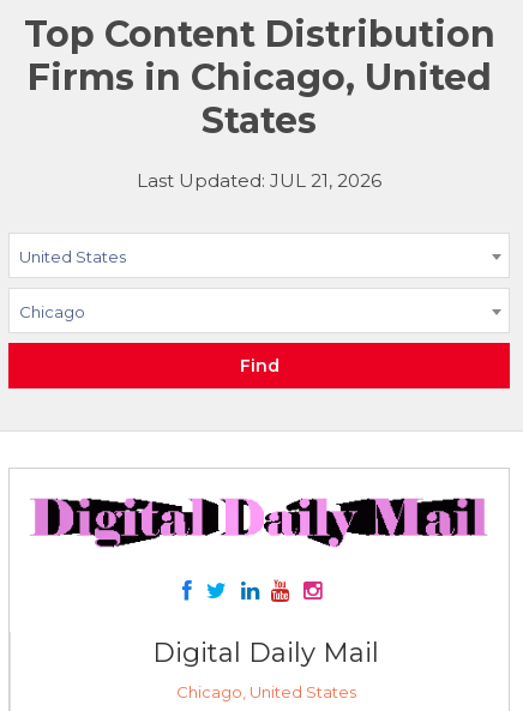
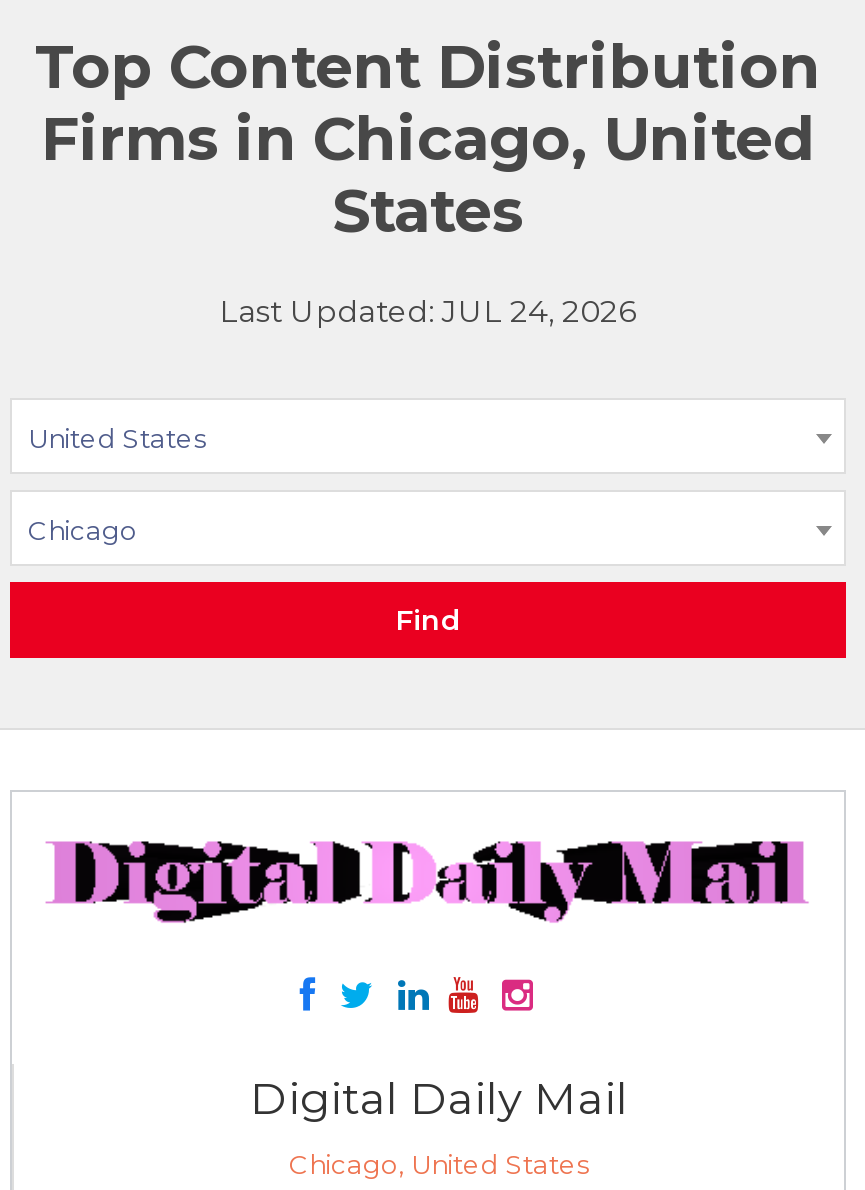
[137,169,381,192] Last Updated: JUL 21, 2026 -> [220,292,636,330] Last Updated: JUL 24, 2026

